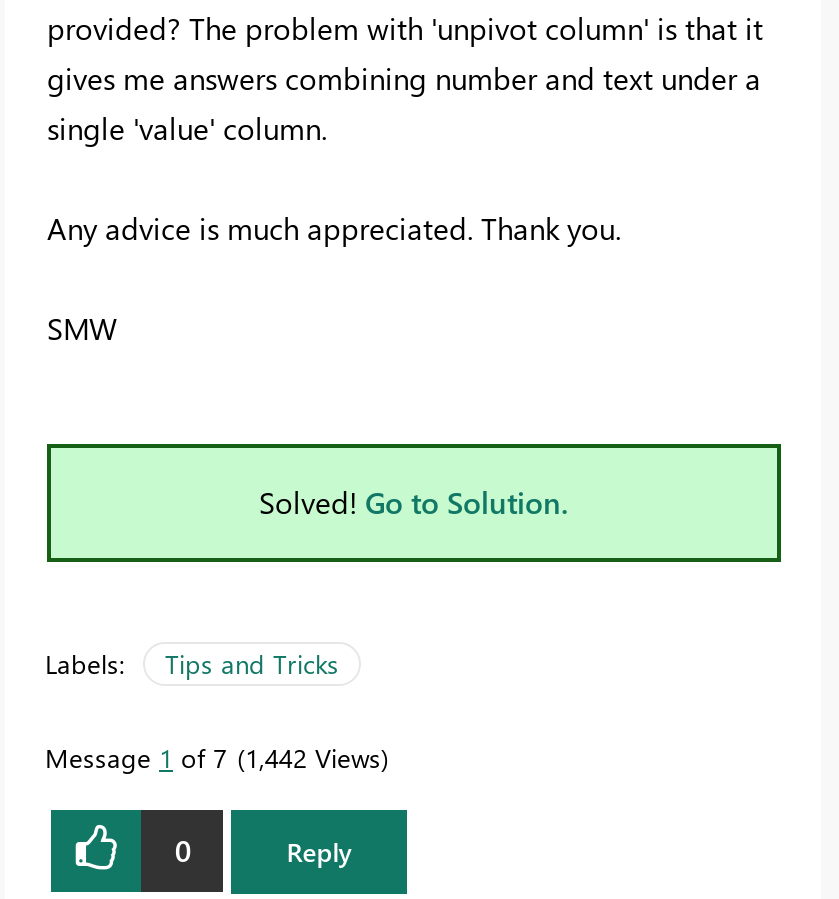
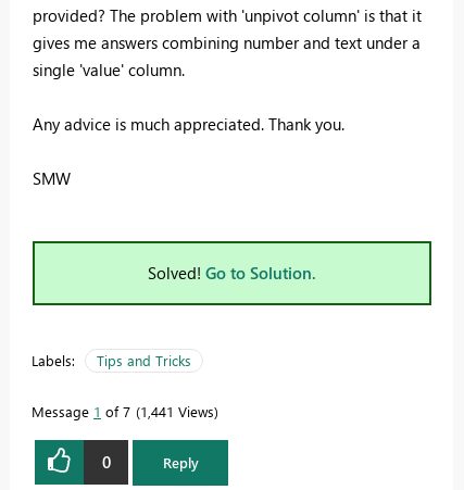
[45,739,381,773] Message 1 of 7 1,442 Views -> [32,402,214,420] Message 1 of 7 1,441 Views

